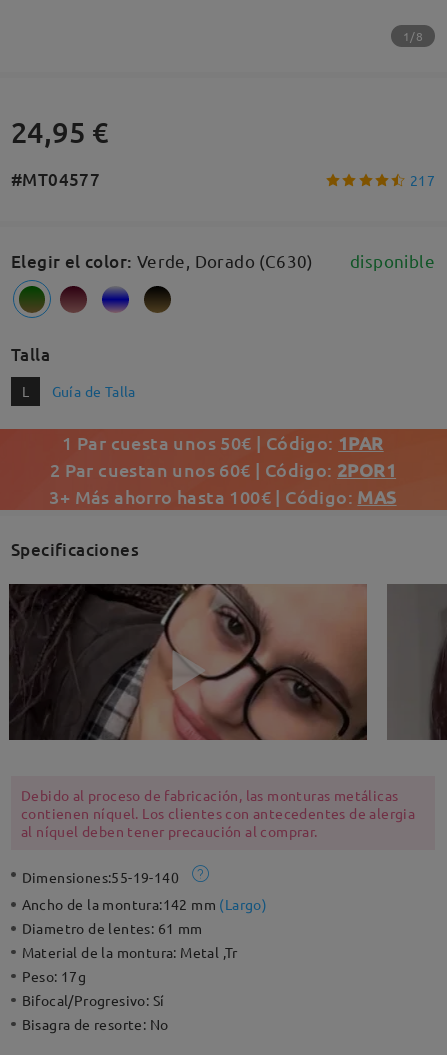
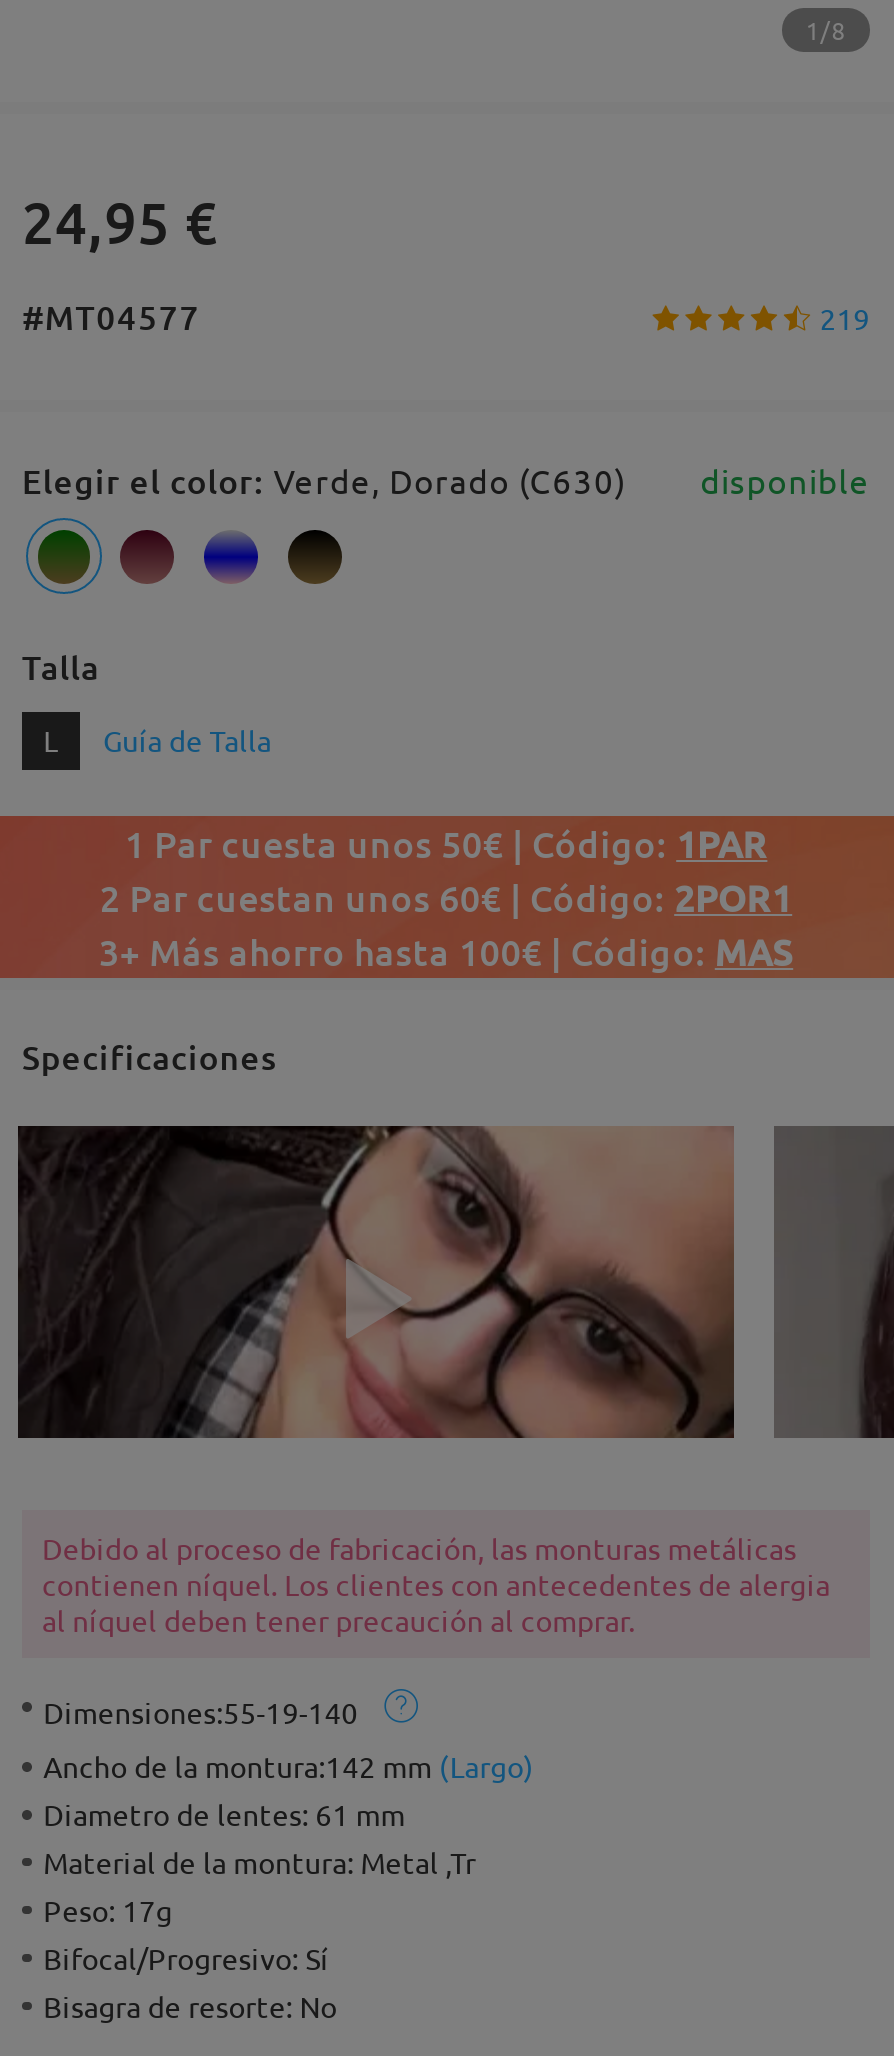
[410,170,435,188] 217 -> [820,299,870,335] 219

